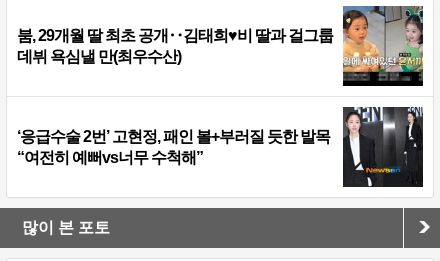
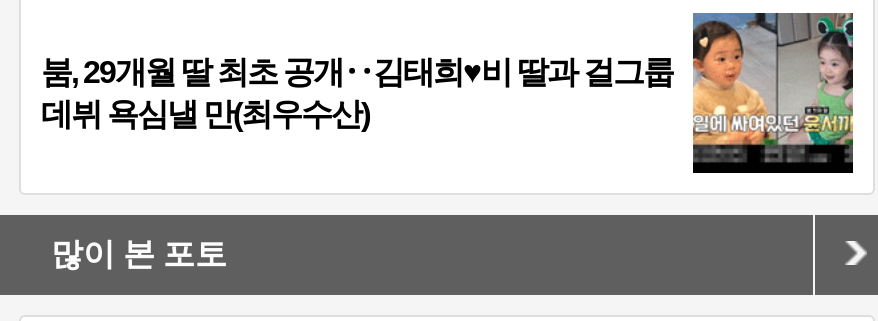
[17,107,424,187] [image] | ‘응급수술 2번’ 고현정, 패인 볼+부러질 듯한 발목 | “여전히 예뻐vs너무 수척해” -> none

